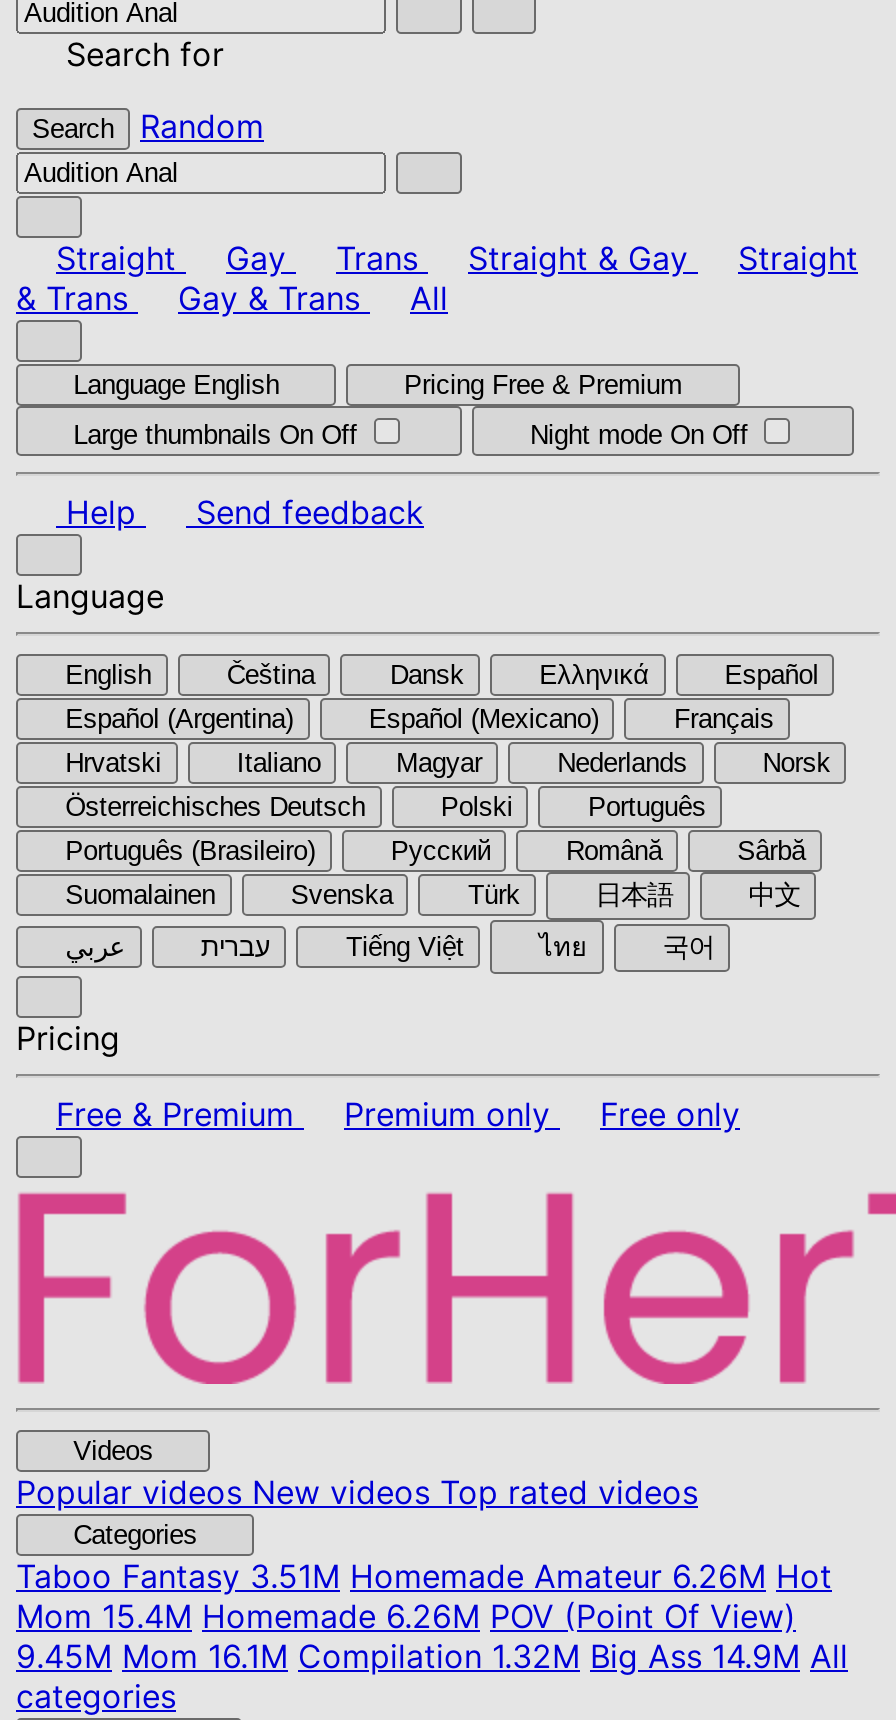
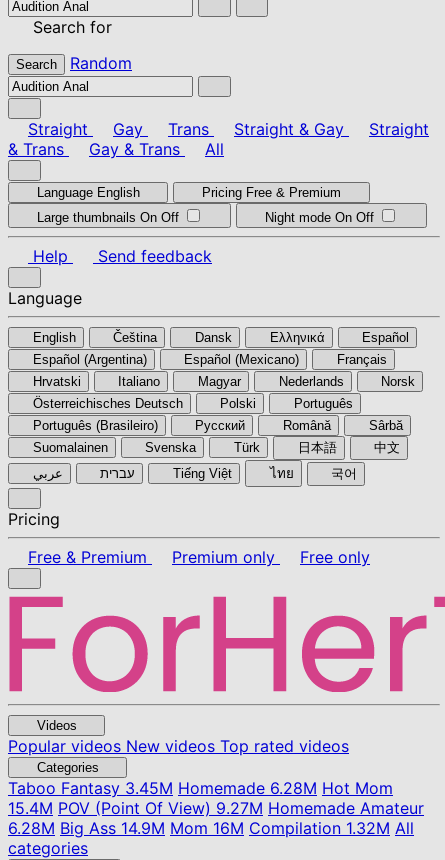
[16,1556,848,1676] Taboo Fantasy3.51M Homemade Amateur 6.26M Hot | Mom 15.4M Homemade 6.26M POV (Point Of View) | 9.45M Mom 16.1M Compilation 1.32M Big Ass 14.9M All -> [8,778,424,838] Taboo Fantasy3.45M Homemade 6.28M Hot Mom | 15.4M POV (Point Of View) 9.27M Homemade Amateur | 6.28M Big Ass 14.9M Mom 16M Compilation 1.32M All

